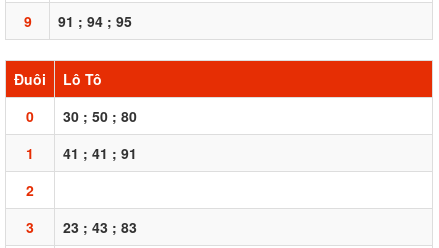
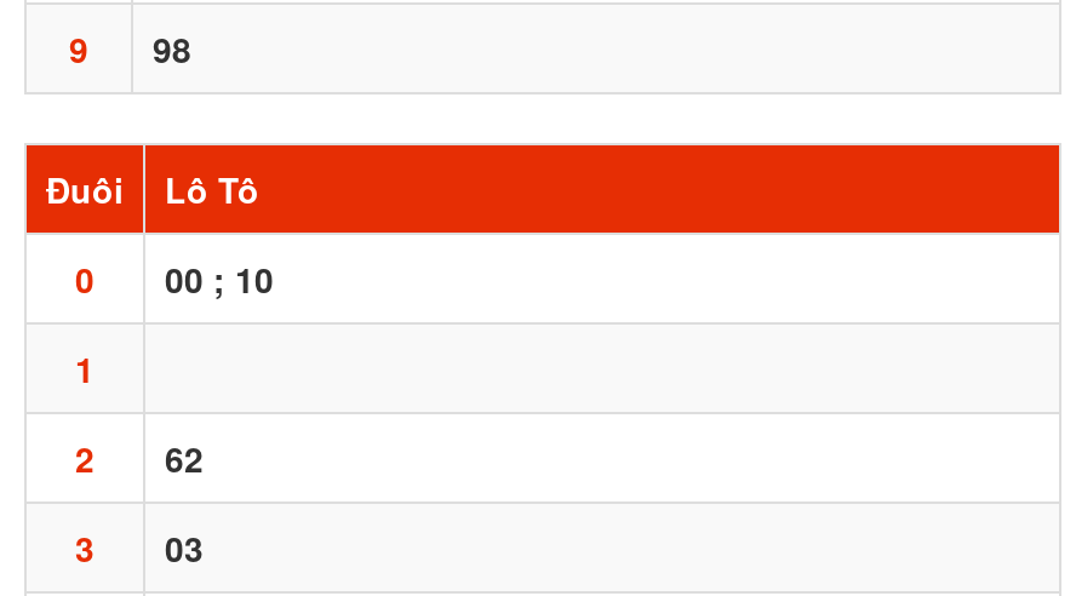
[23,11,132,31] 9 91 ; 94 ; 95 -> [69,25,191,74] 9 98
[26,106,137,126] 0 30 ; 50 ; 80 -> [75,256,274,304] 0 00 ; 10
[63,143,137,163] 41 ; 41 ; 91 -> none
none -> [165,435,204,483] 62
[26,217,137,237] 3 23 ; 43 ; 83 -> [75,525,204,573] 3 03

